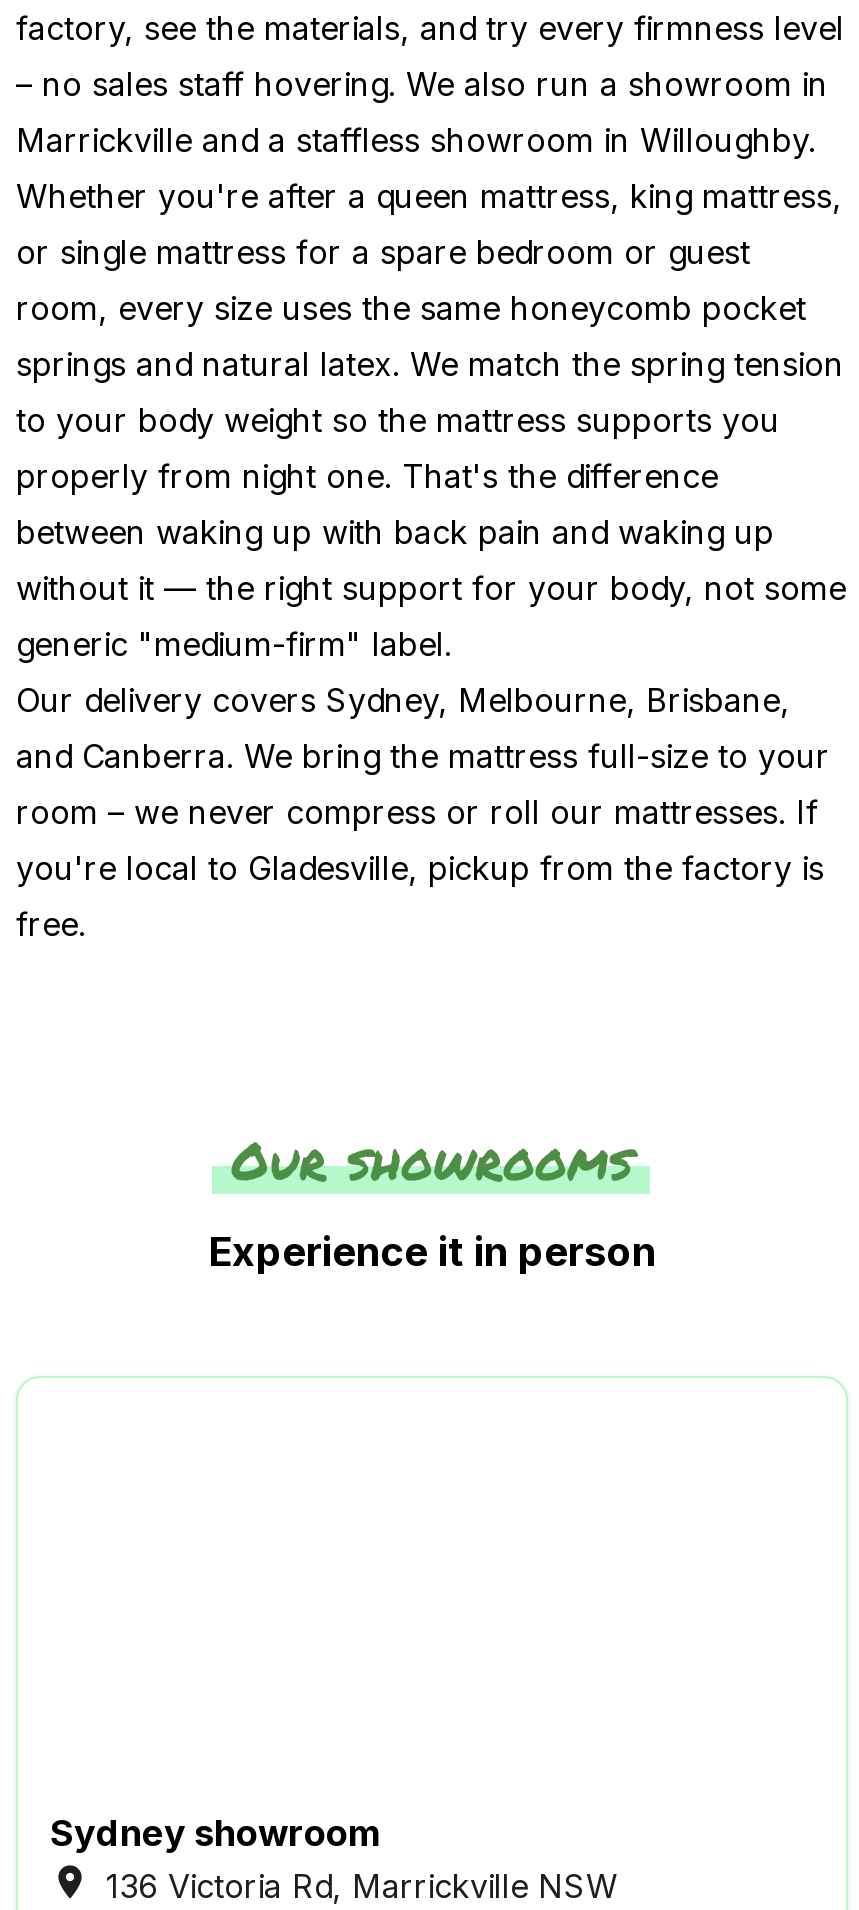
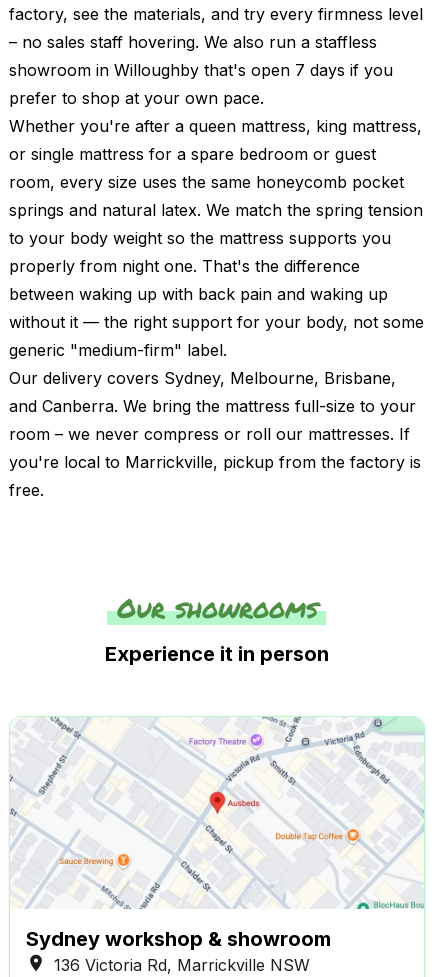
[16,63,828,159] – no sales staff hovering. We also run a showroom in | Marrickville and a staffless showroom in Willoughby. -> [9,32,393,108] – no sales staff hovering. We also run a staffless | showroom in Willoughby that's open 7 days if you | prefer to shop at your own pace.
[16,847,824,887] you're local to Gladesville, pickup from the factory is -> [9,452,421,472] you're local to Marrickville, pickup from the factory is
none -> [9,716,425,910] [image]
[50,1811,382,1853] Sydney showroom -> [26,927,331,951] Sydney workshop & showroom

